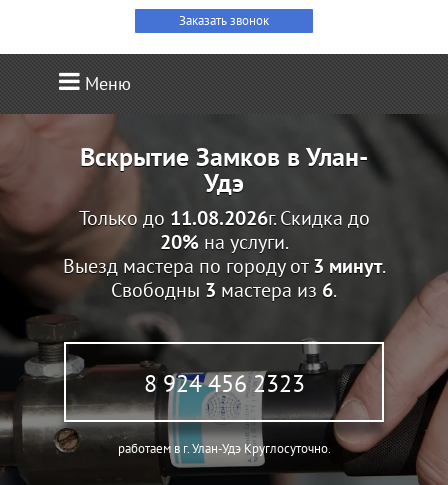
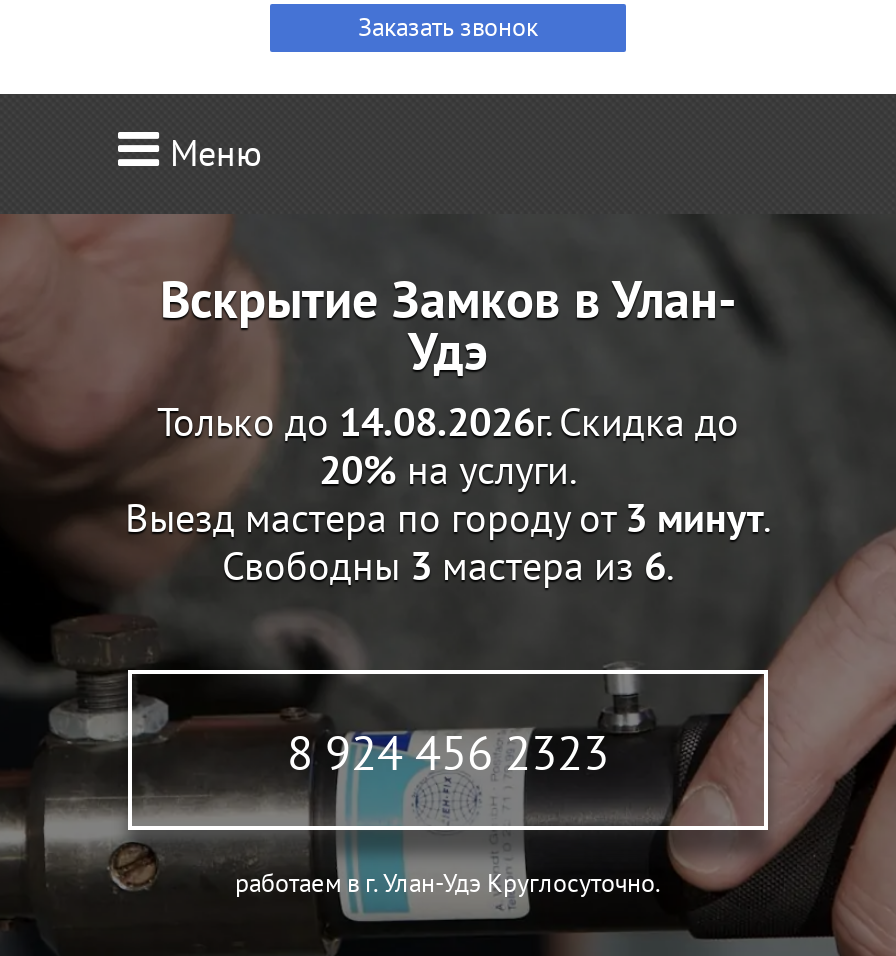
[78,205,369,231] Только до 11.08.2026г. Скидка до -> [157,396,739,448] Только до 14.08.2026г. Скидка до

